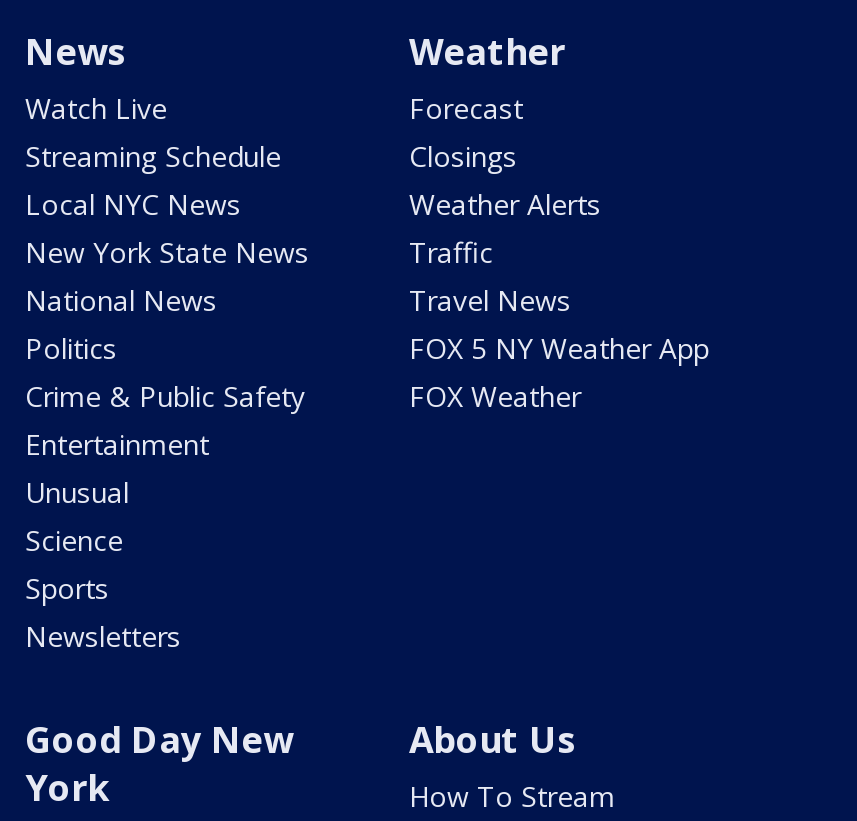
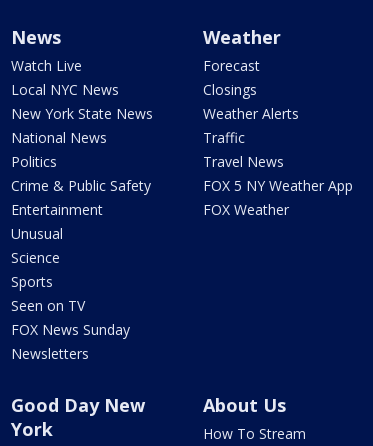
[25,137,281,175] Streaming Schedule -> none
moved [25,185,309,607] -> [11,80,153,291]: Local NYC News | New York State News | National News | ... | Science | Sports
none -> [11,296,130,339] Seen on TV | FOX News Sunday

